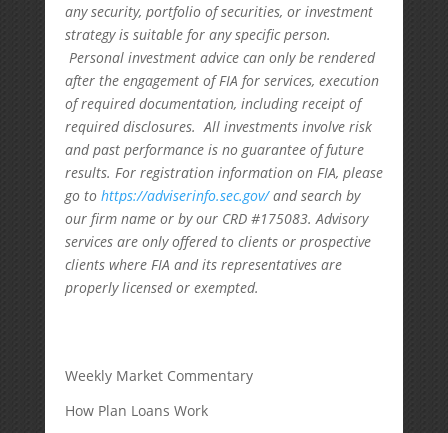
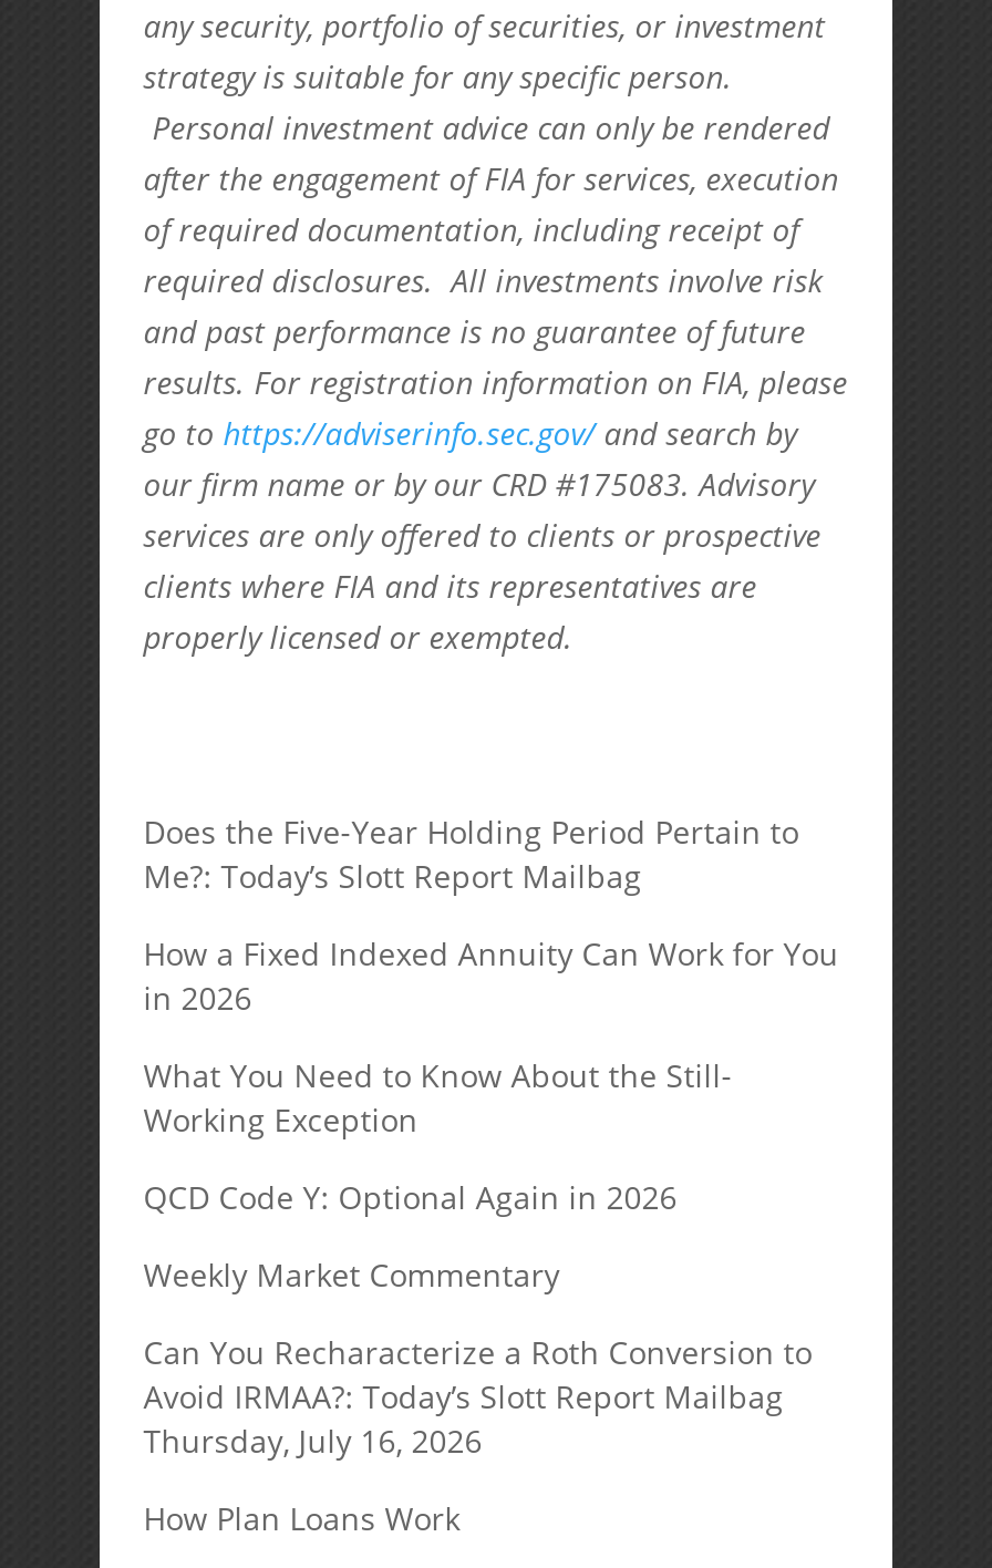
none -> [143,811,839,1219] Does the Five-Year Holding Period Pertain to | Me?: Today’s Slott Report Mailbag | How a Fixed Indexed Annuity Can Work for You | in 2026 | What You Need to Know About the Still- | Working Exception | QCD Code Y: Optional Again in 2026
none -> [143,1332,812,1463] Can You Recharacterize a Roth Conversion to | Avoid IRMAA?: Today’s Slott Report Mailbag | Thursday, July 16, 2026

